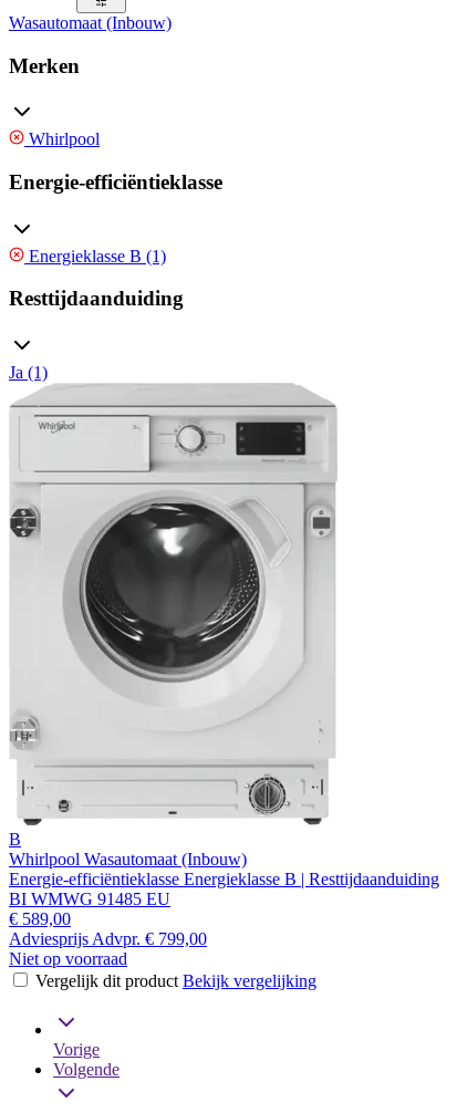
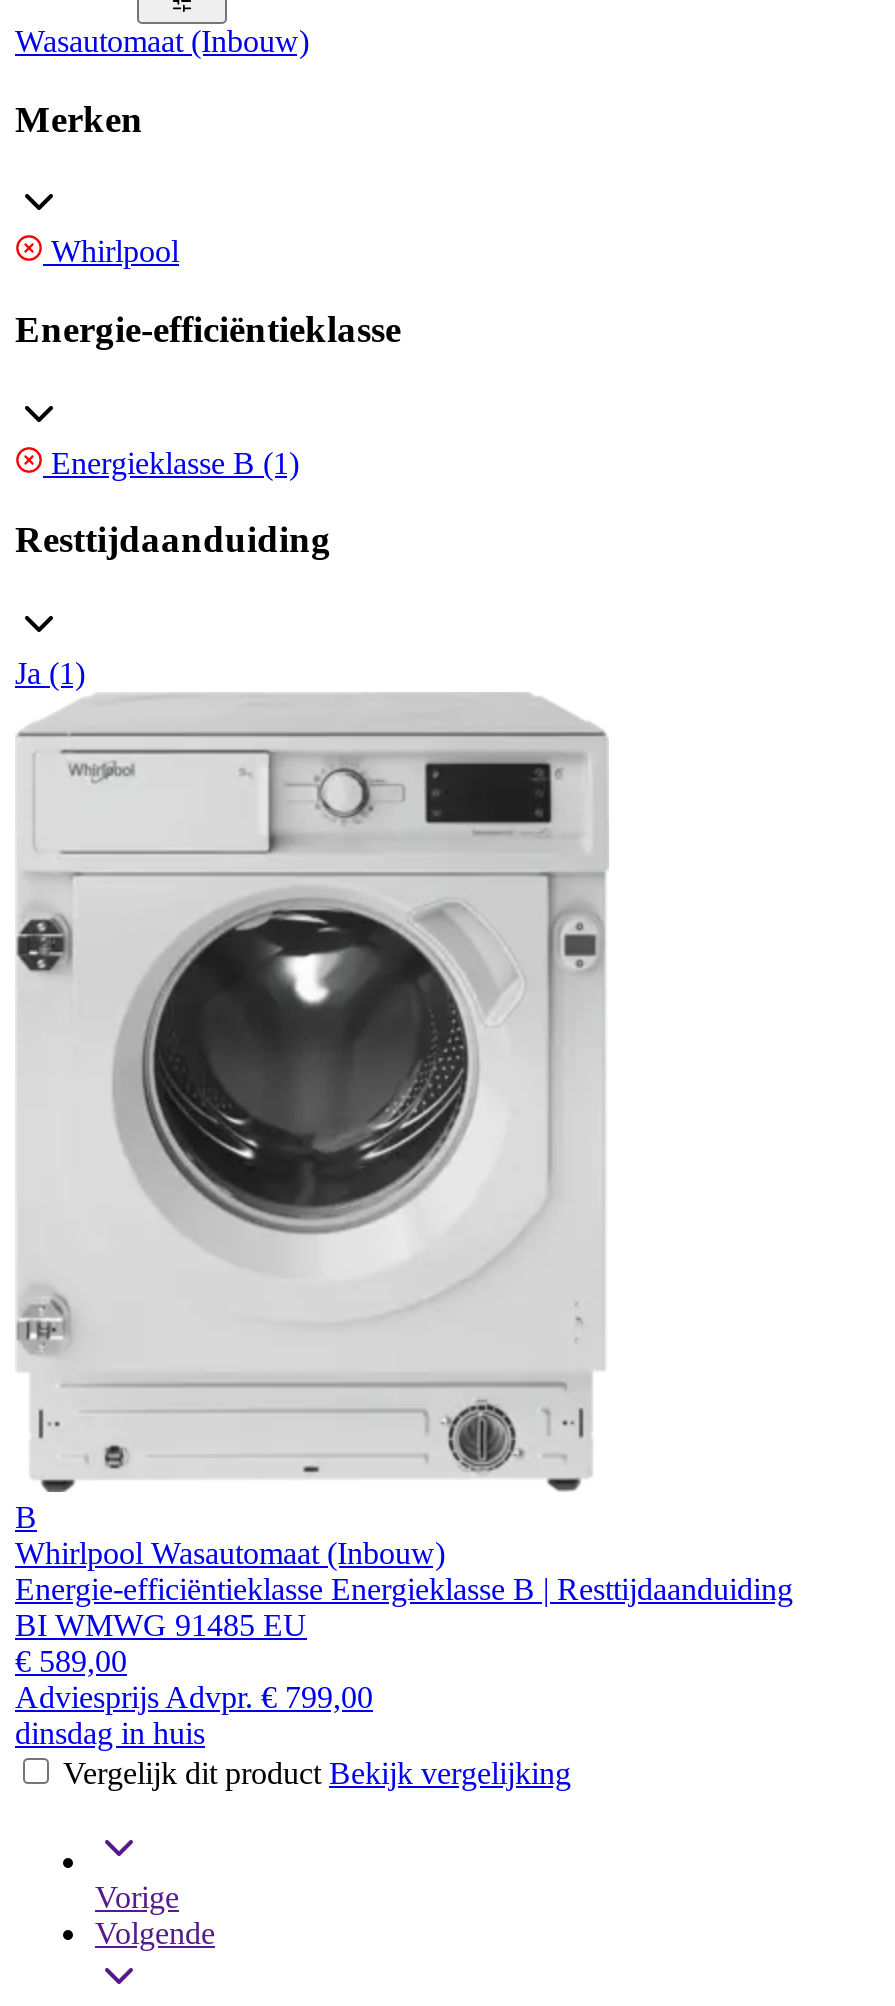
[9,949,127,968] Niet op voorraad -> [15,1716,205,1750] dinsdag in huis

